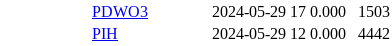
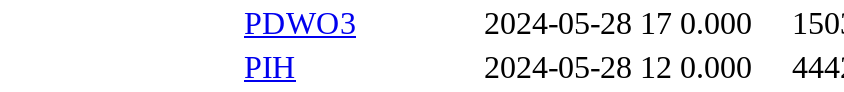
[212,3,346,20] 2024-05-29 17 0.000 -> [484,7,752,41] 2024-05-28 17 0.000
[212,25,346,42] 2024-05-29 12 0.000 -> [484,51,752,85] 2024-05-28 12 0.000

